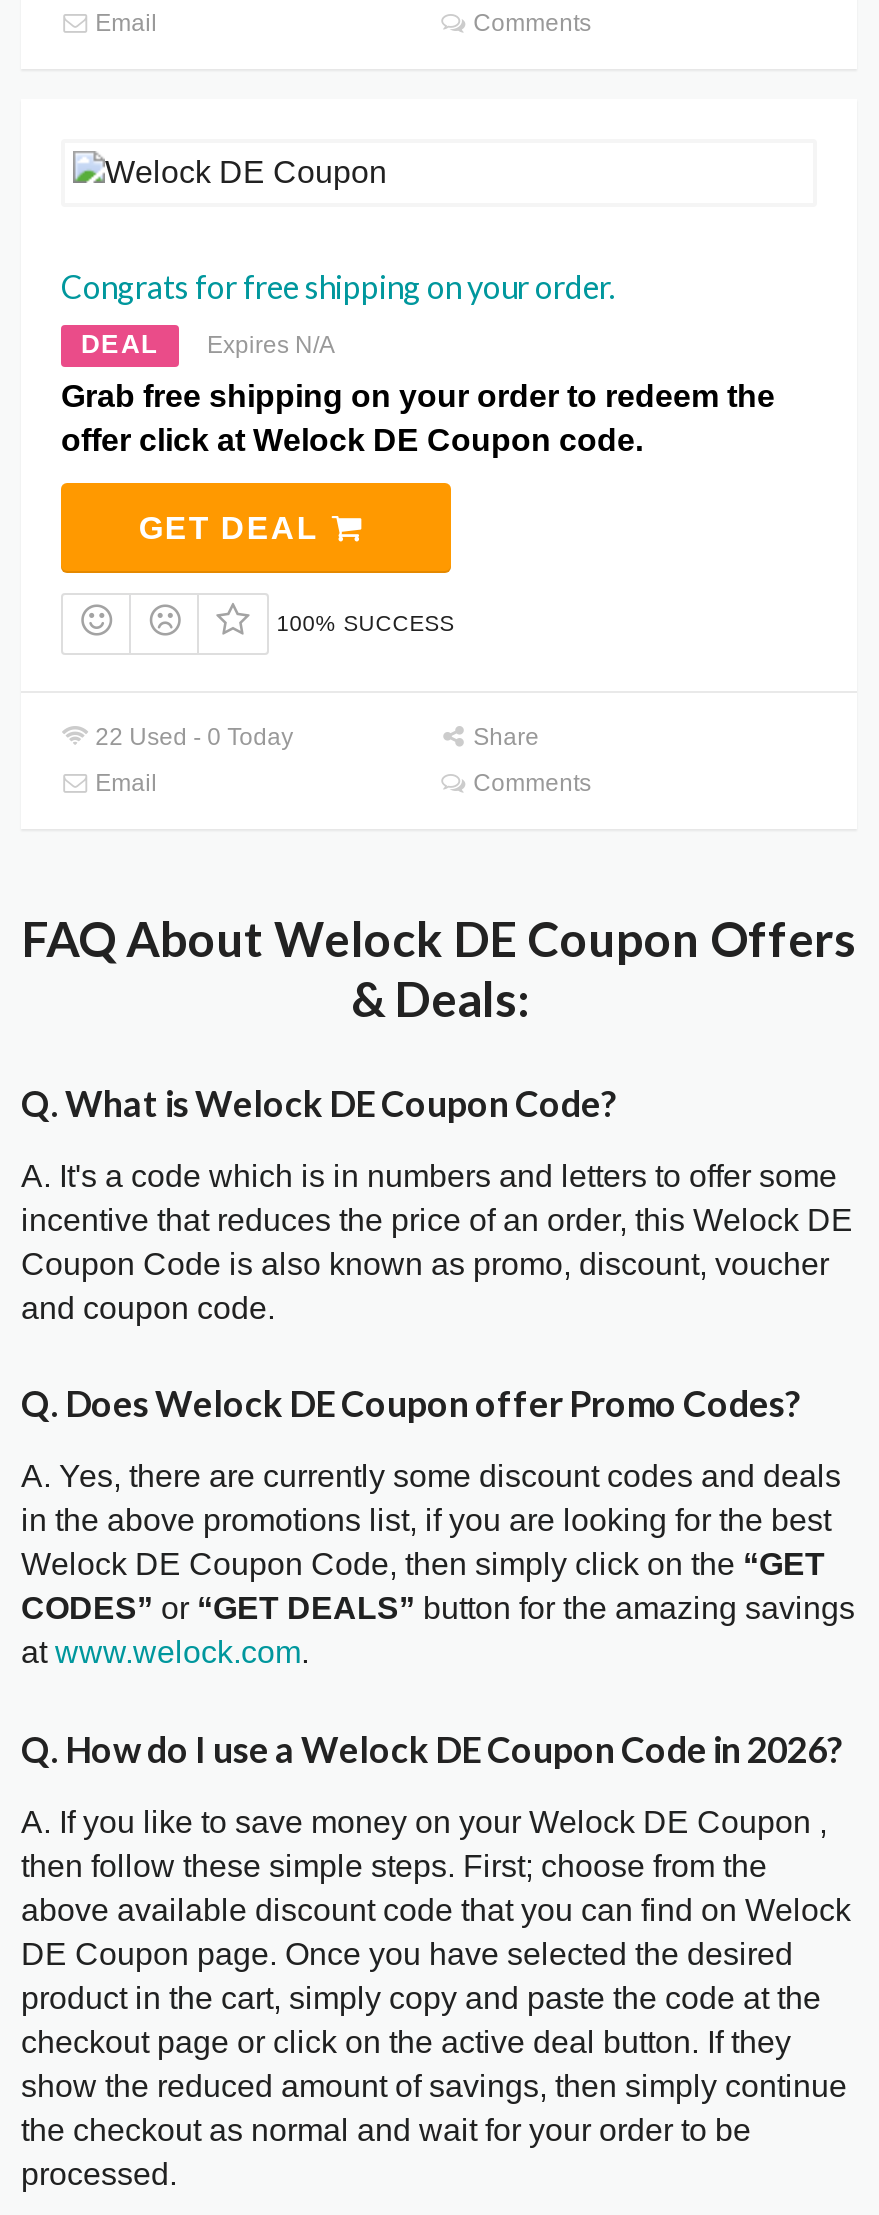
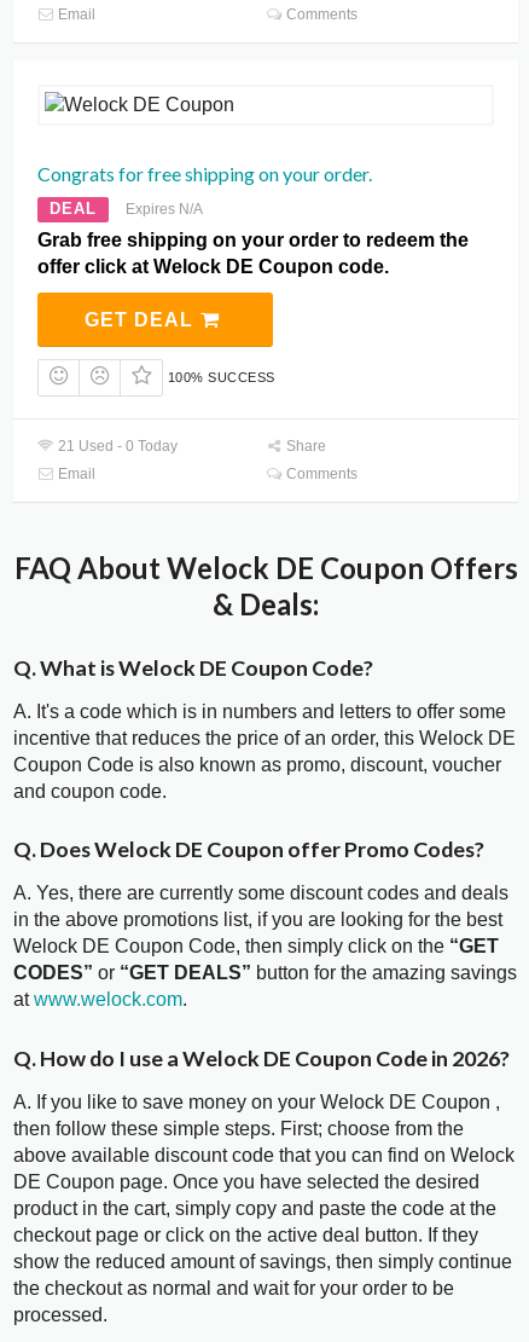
[89,724,293,752] 22 Used - 0 Today -> [55,438,178,455] 21 Used - 0 Today

